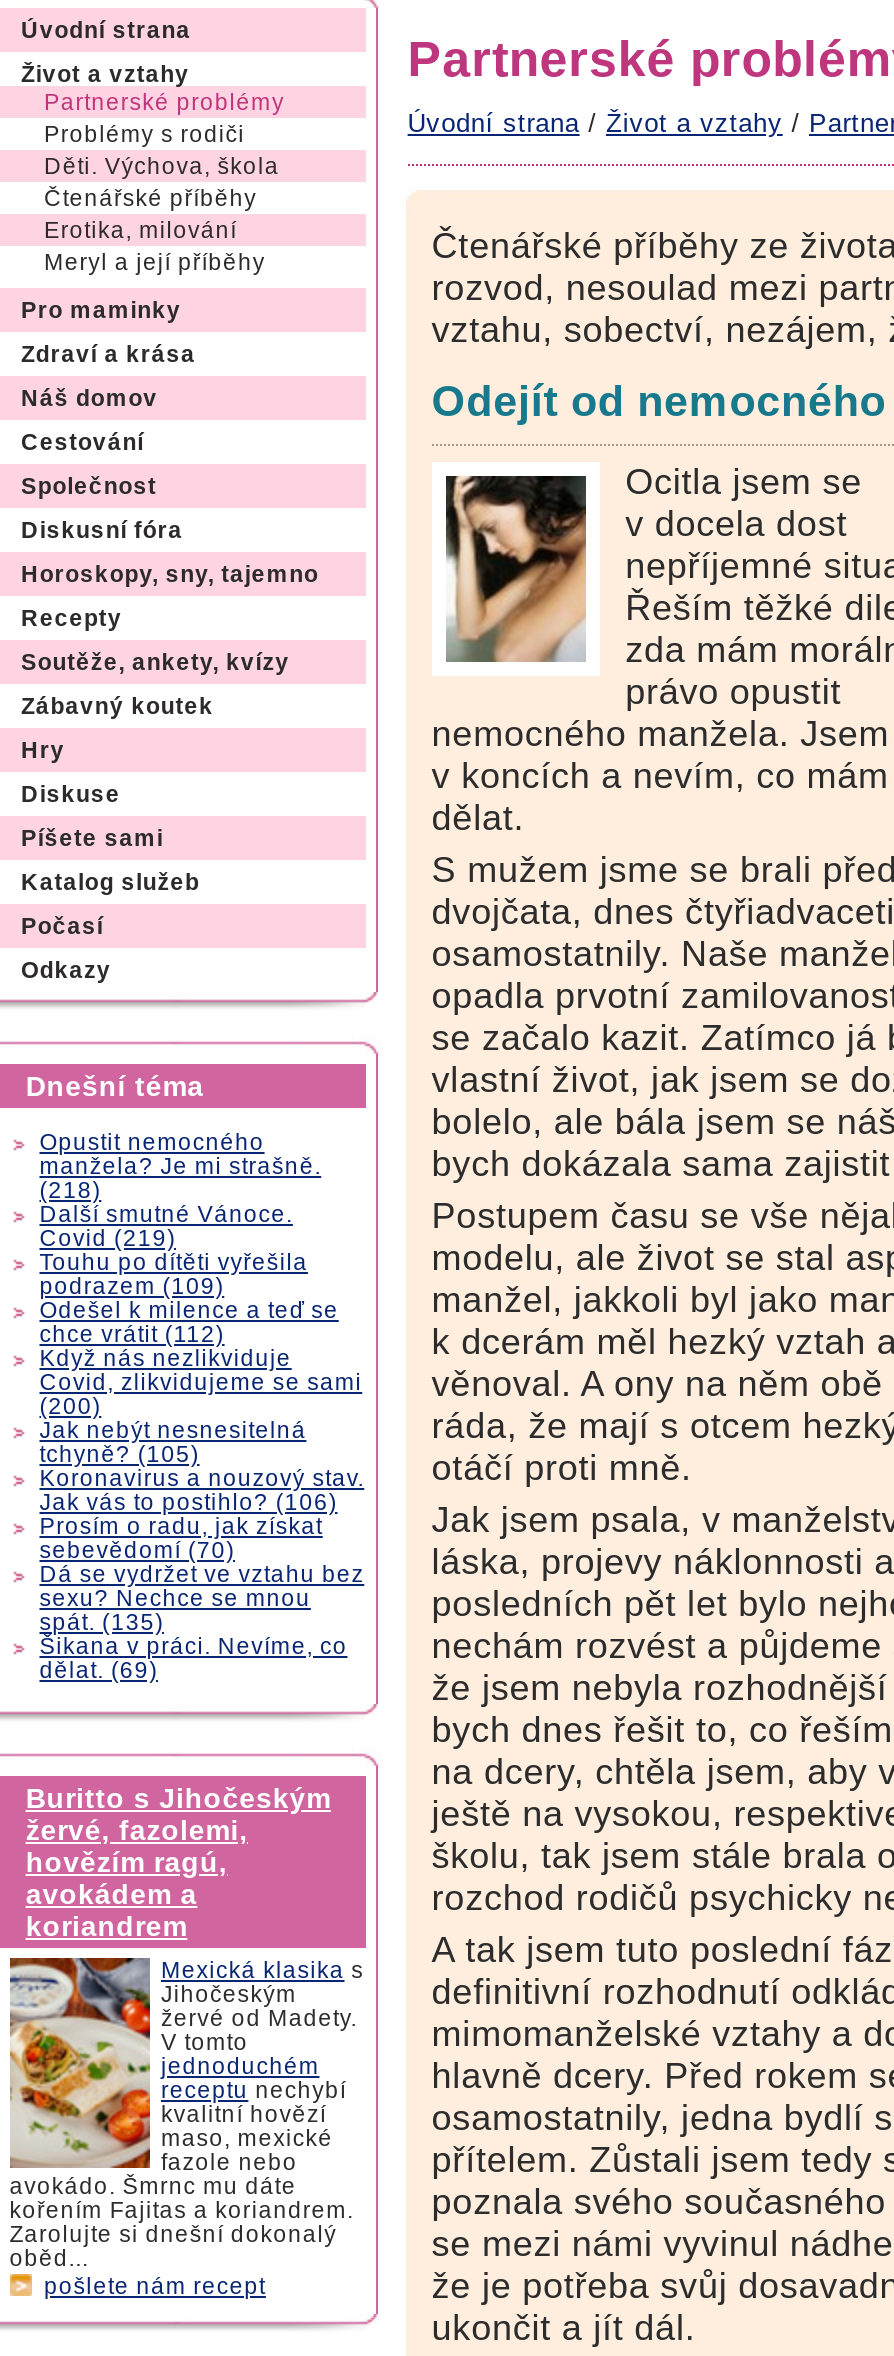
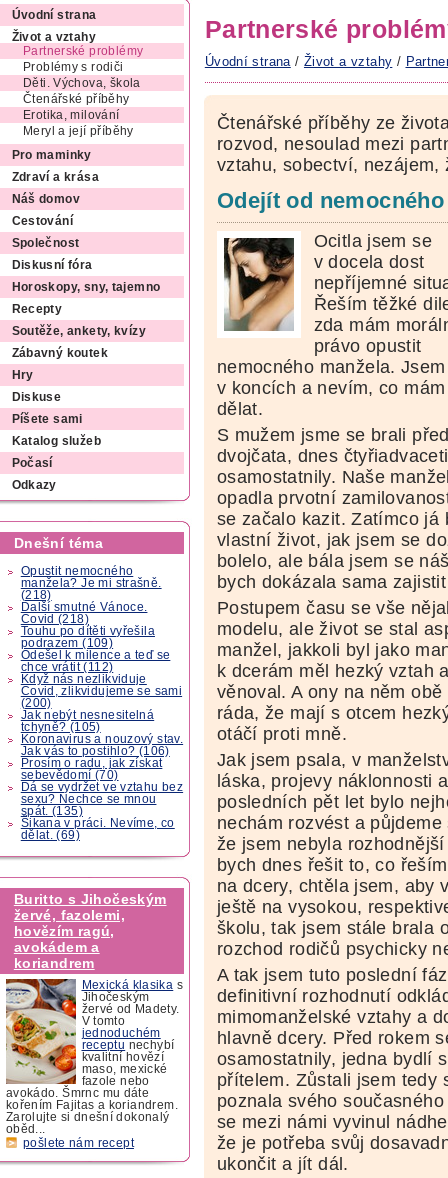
[40,1225,176,1249] Covid (219) -> [21,613,89,625] Covid (218)

